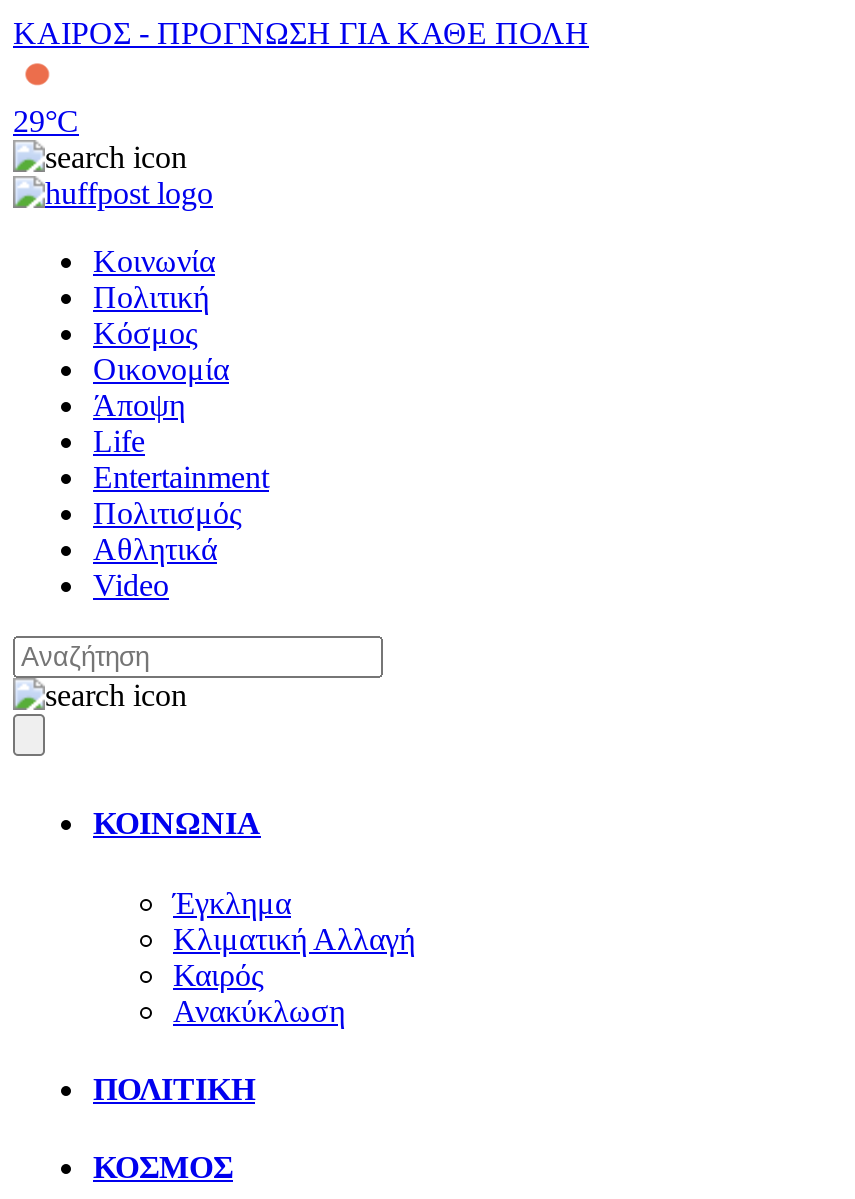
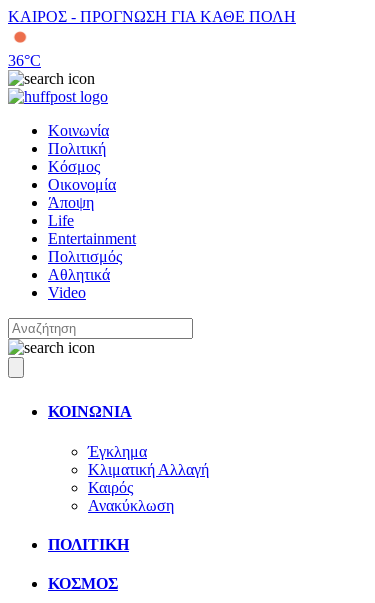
[13,104,79,138] 29°C -> [8,52,41,69] 36°C

